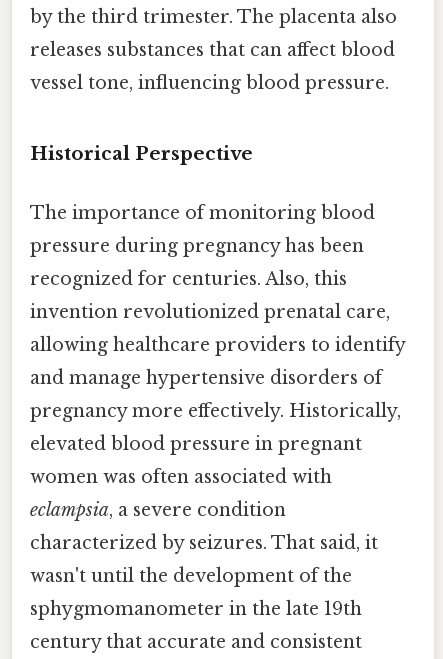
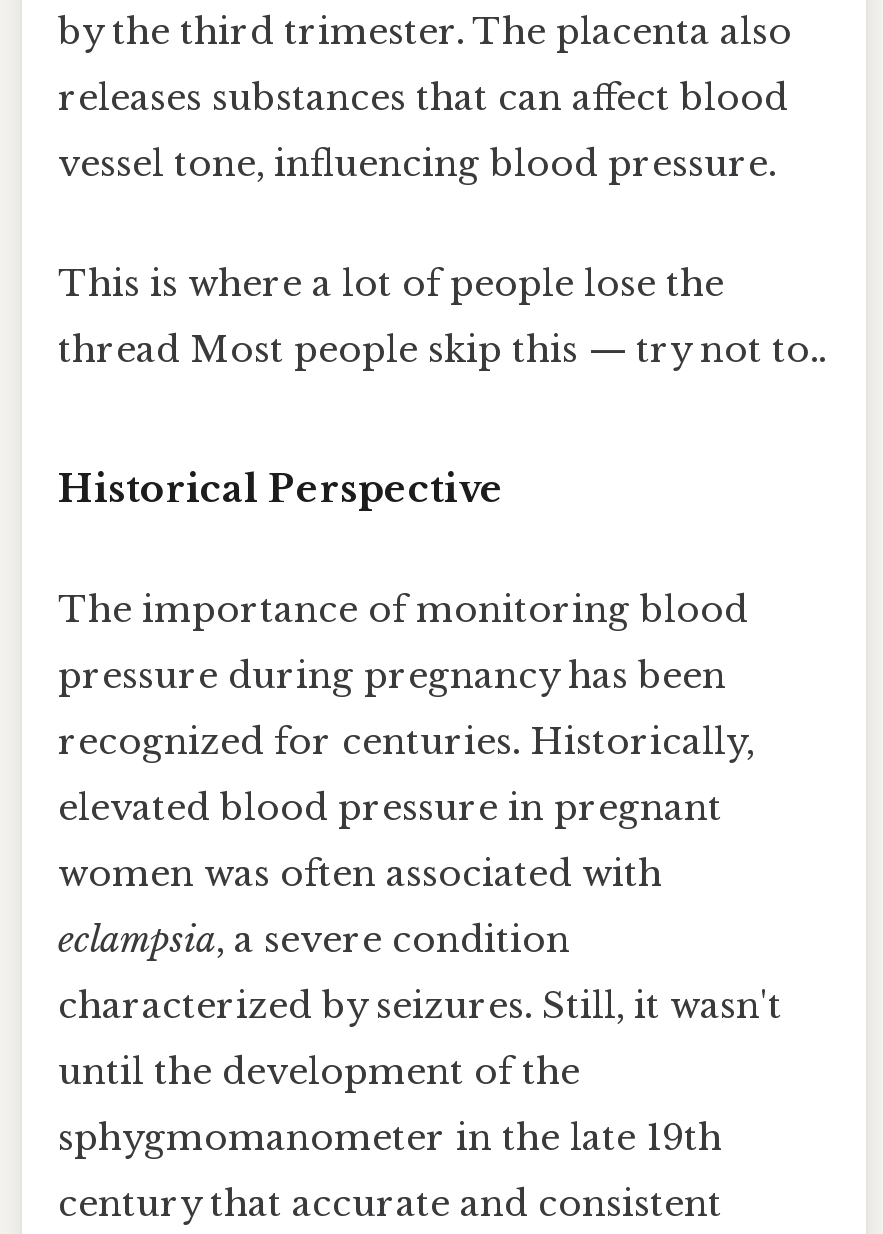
none -> [58,261,826,371] This is where a lot of people lose the | thread Most people skip this — try not to..
moved [30,142,375,257] -> [58,467,748,697]: Historical Perspective | The importance of monitoring blood | pressure during pregnancy has been
[30,268,405,422] recognized for centuries. Also, this | invention revolutionized prenatal care, | allowing healthcare providers to identify | and manage hypertensive disorders of | pregnancy more effectively. Historically, -> [58,719,754,763] recognized for centuries. Historically,
[30,532,378,554] characterized by seizures. That said, it -> [58,983,782,1027] characterized by seizures. Still, it wasn't
[30,565,352,587] wasn't until the development of the -> [58,1049,580,1093] until the development of the

